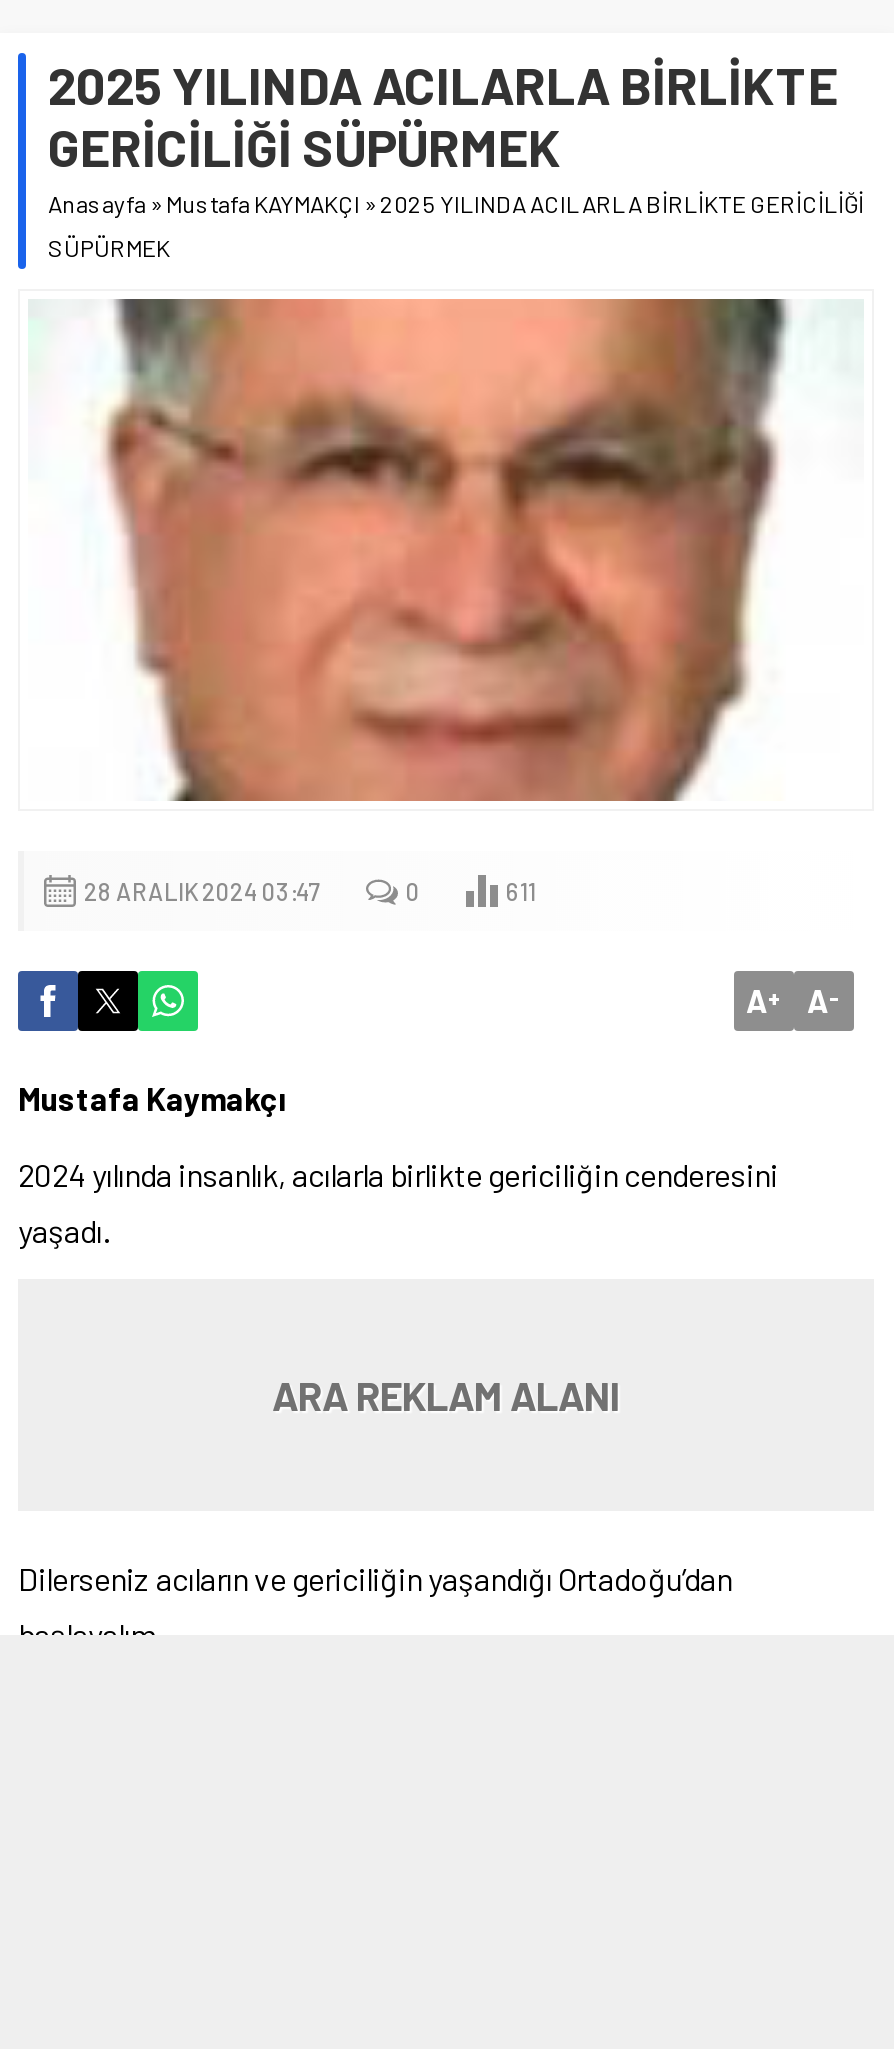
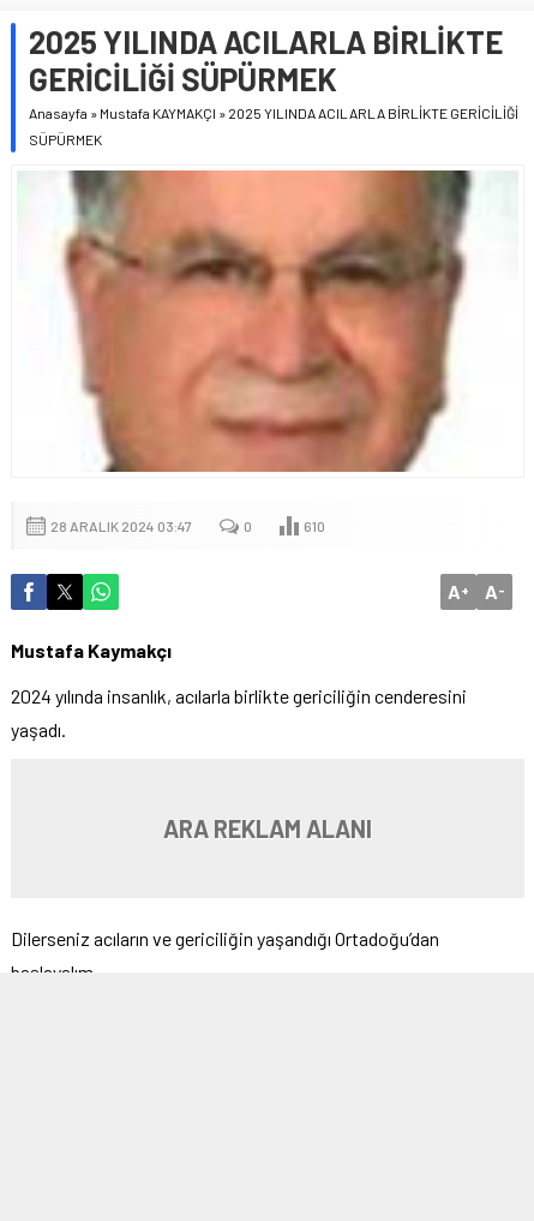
[506,877,536,905] 611 -> [304,518,325,534] 610

